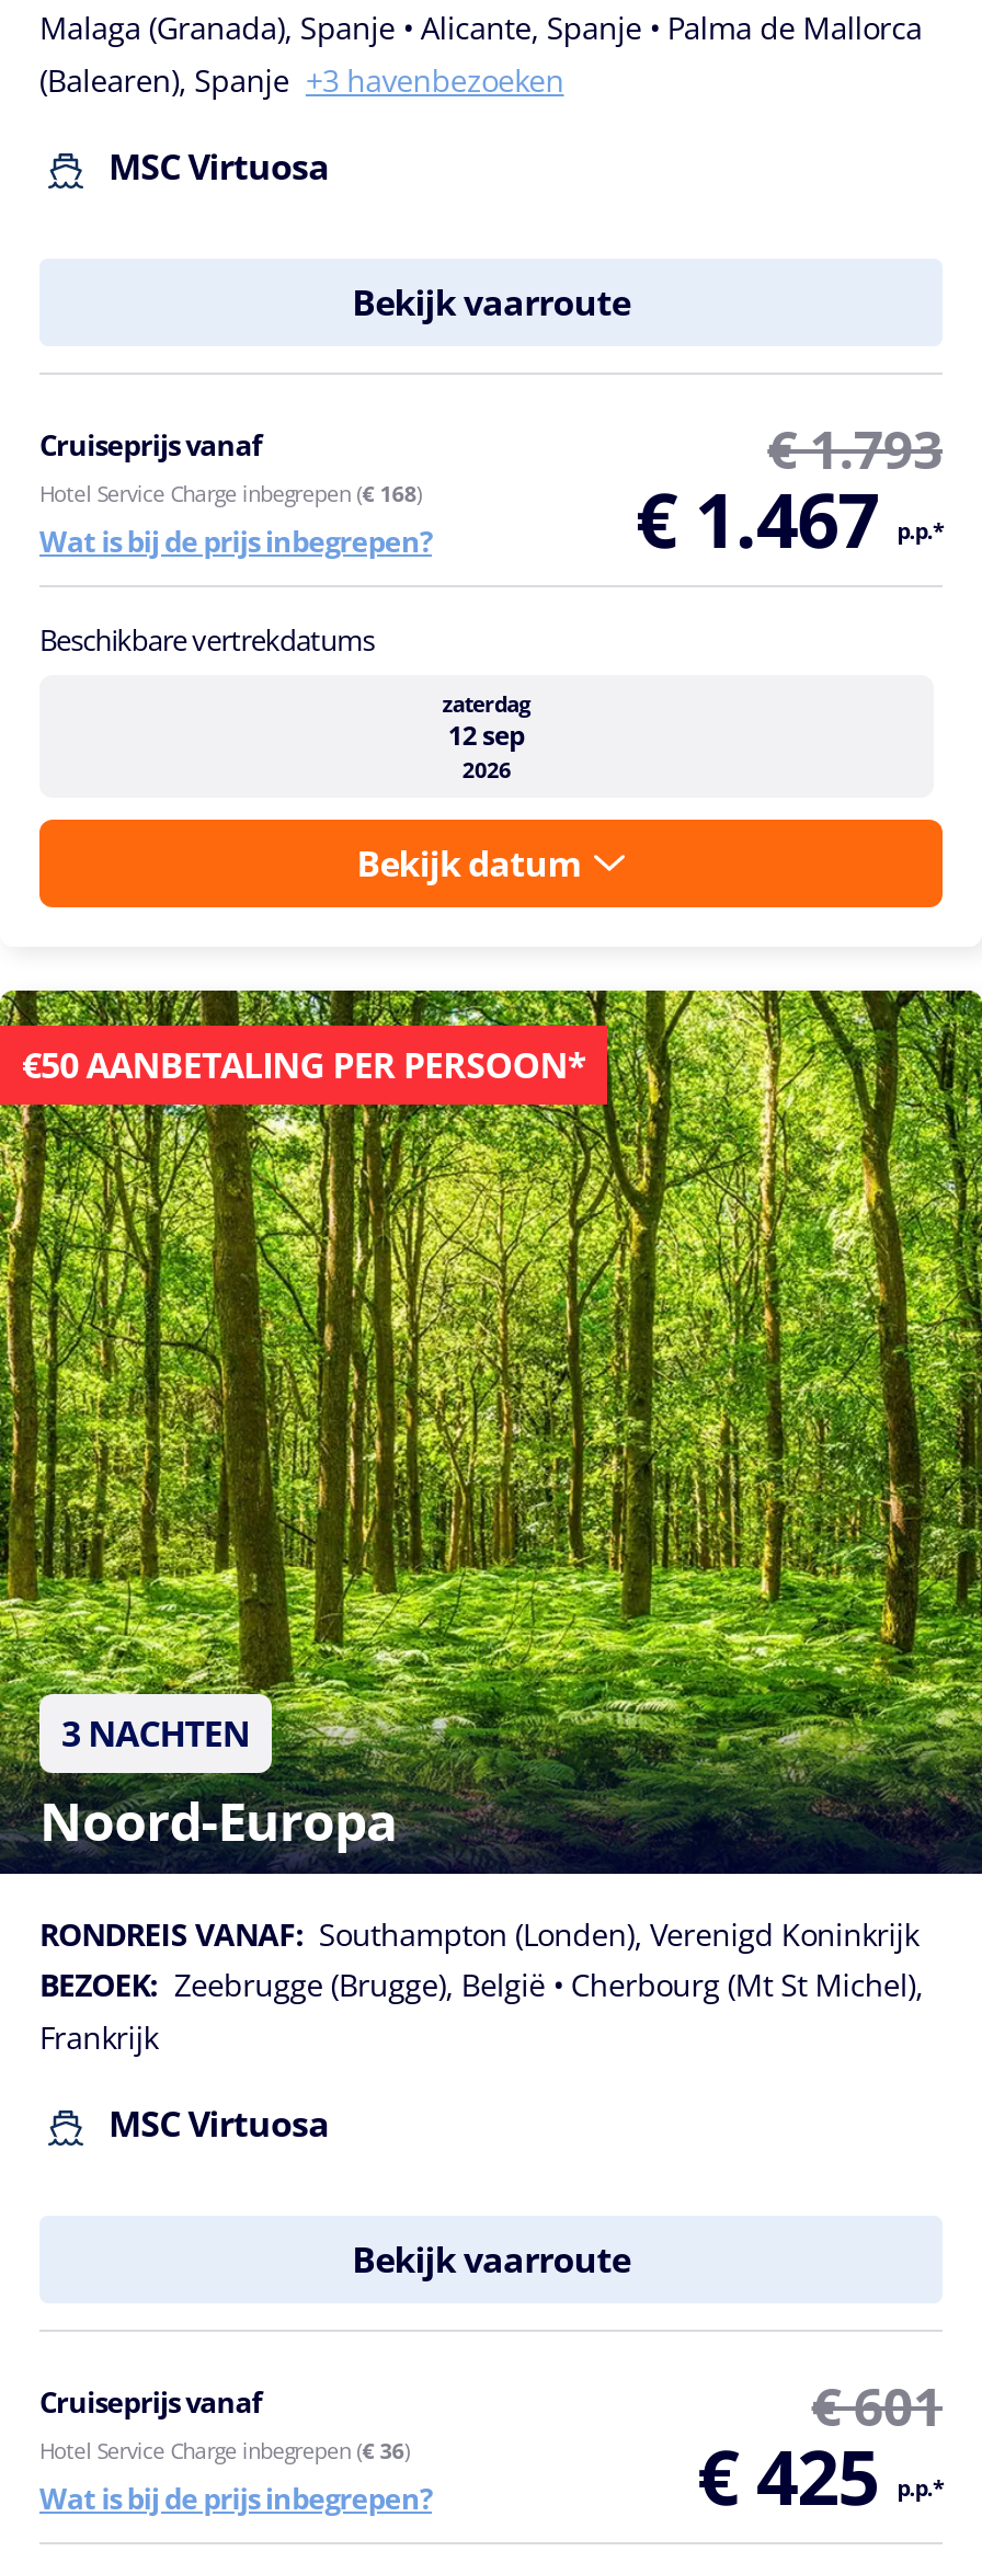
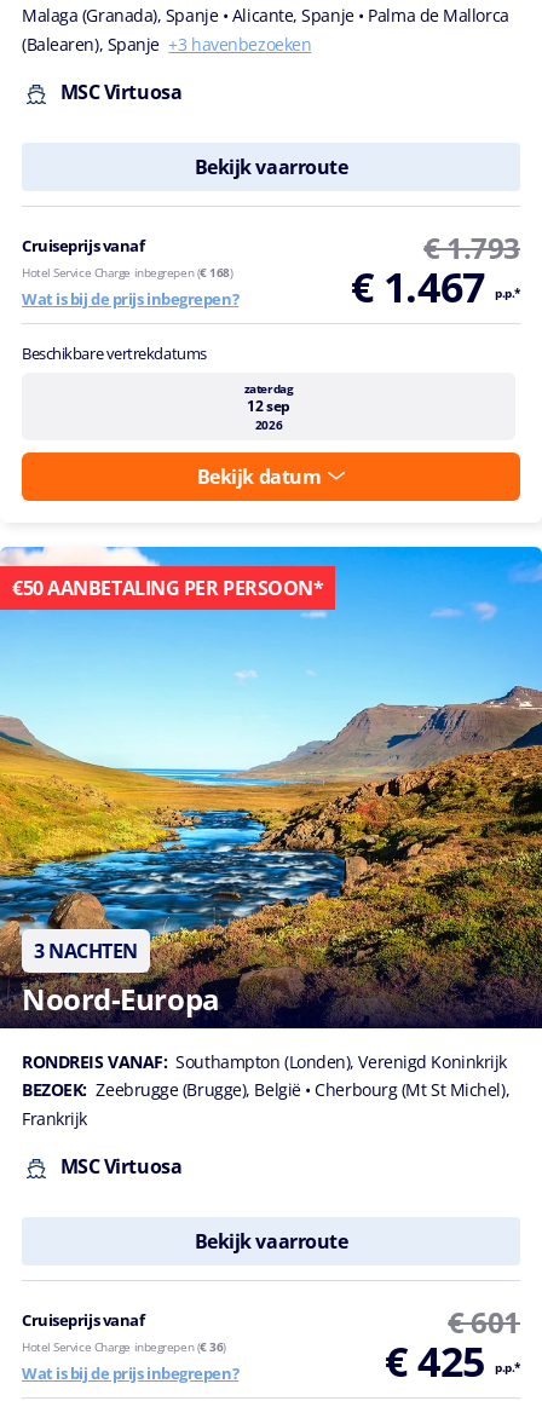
[7,988,975,1861] [image] -> [4,546,538,1022] [image]

